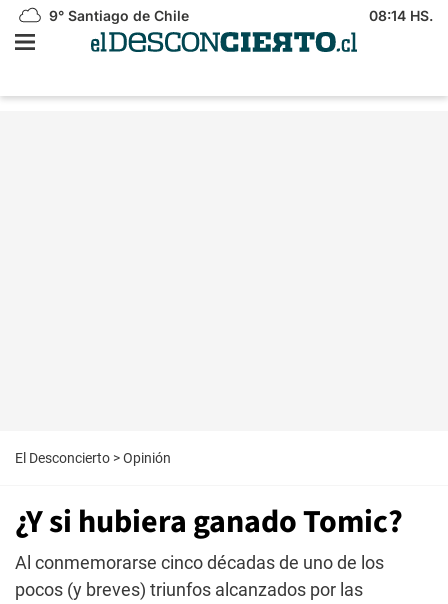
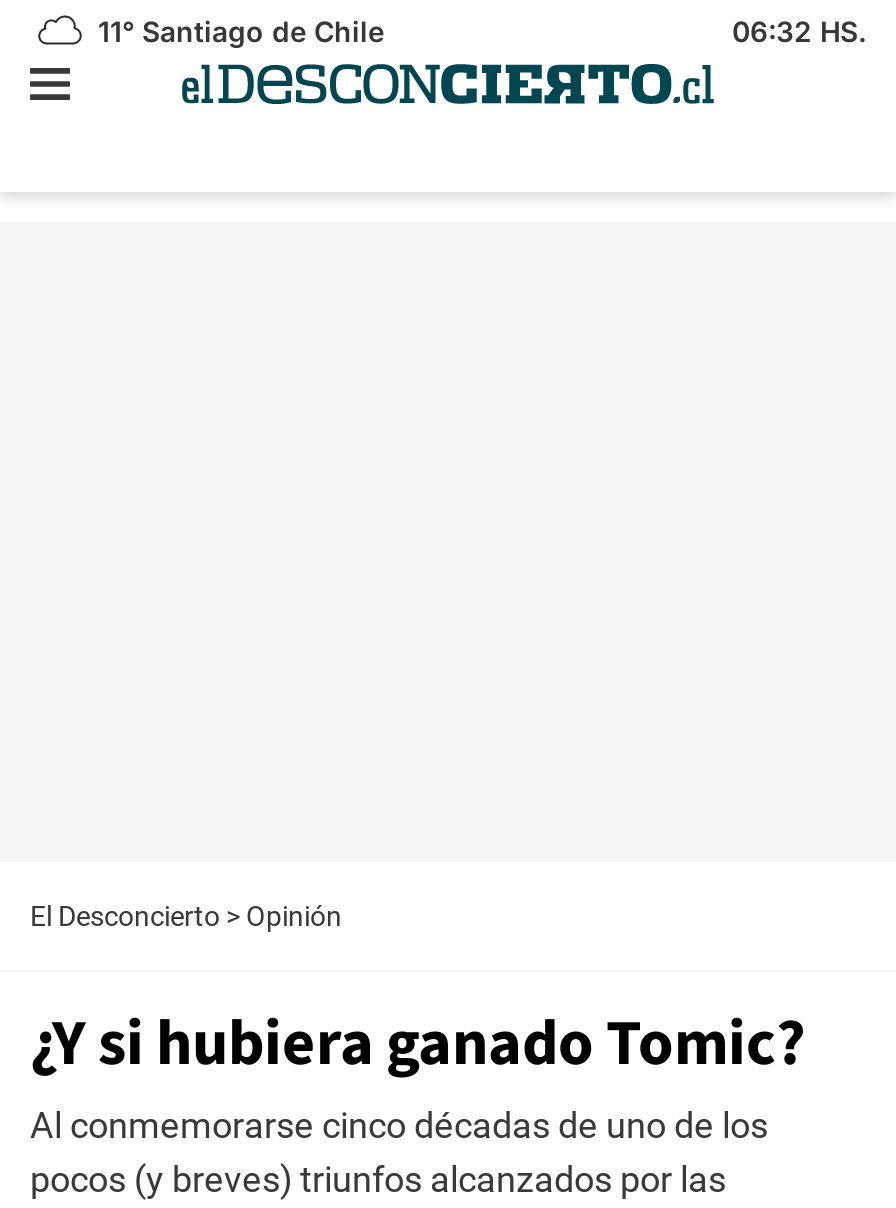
[45,7,189,24] 9° Santiago de Chile -> [90,14,384,48] 11° Santiago de Chile
[369,7,433,24] 08:14 HS. -> [732,14,866,48] 06:32 HS.

